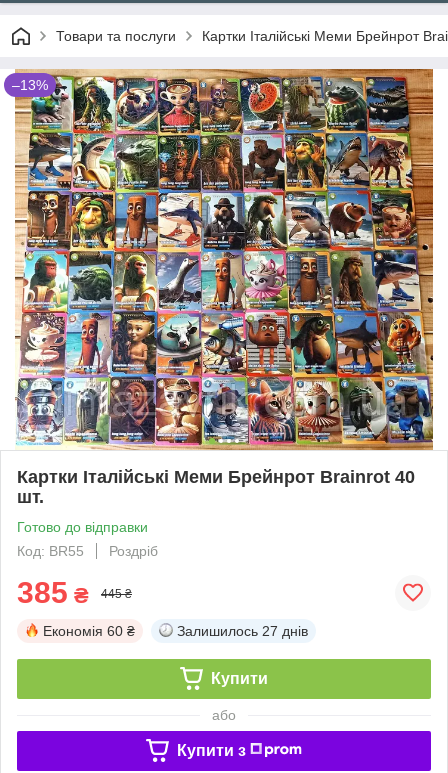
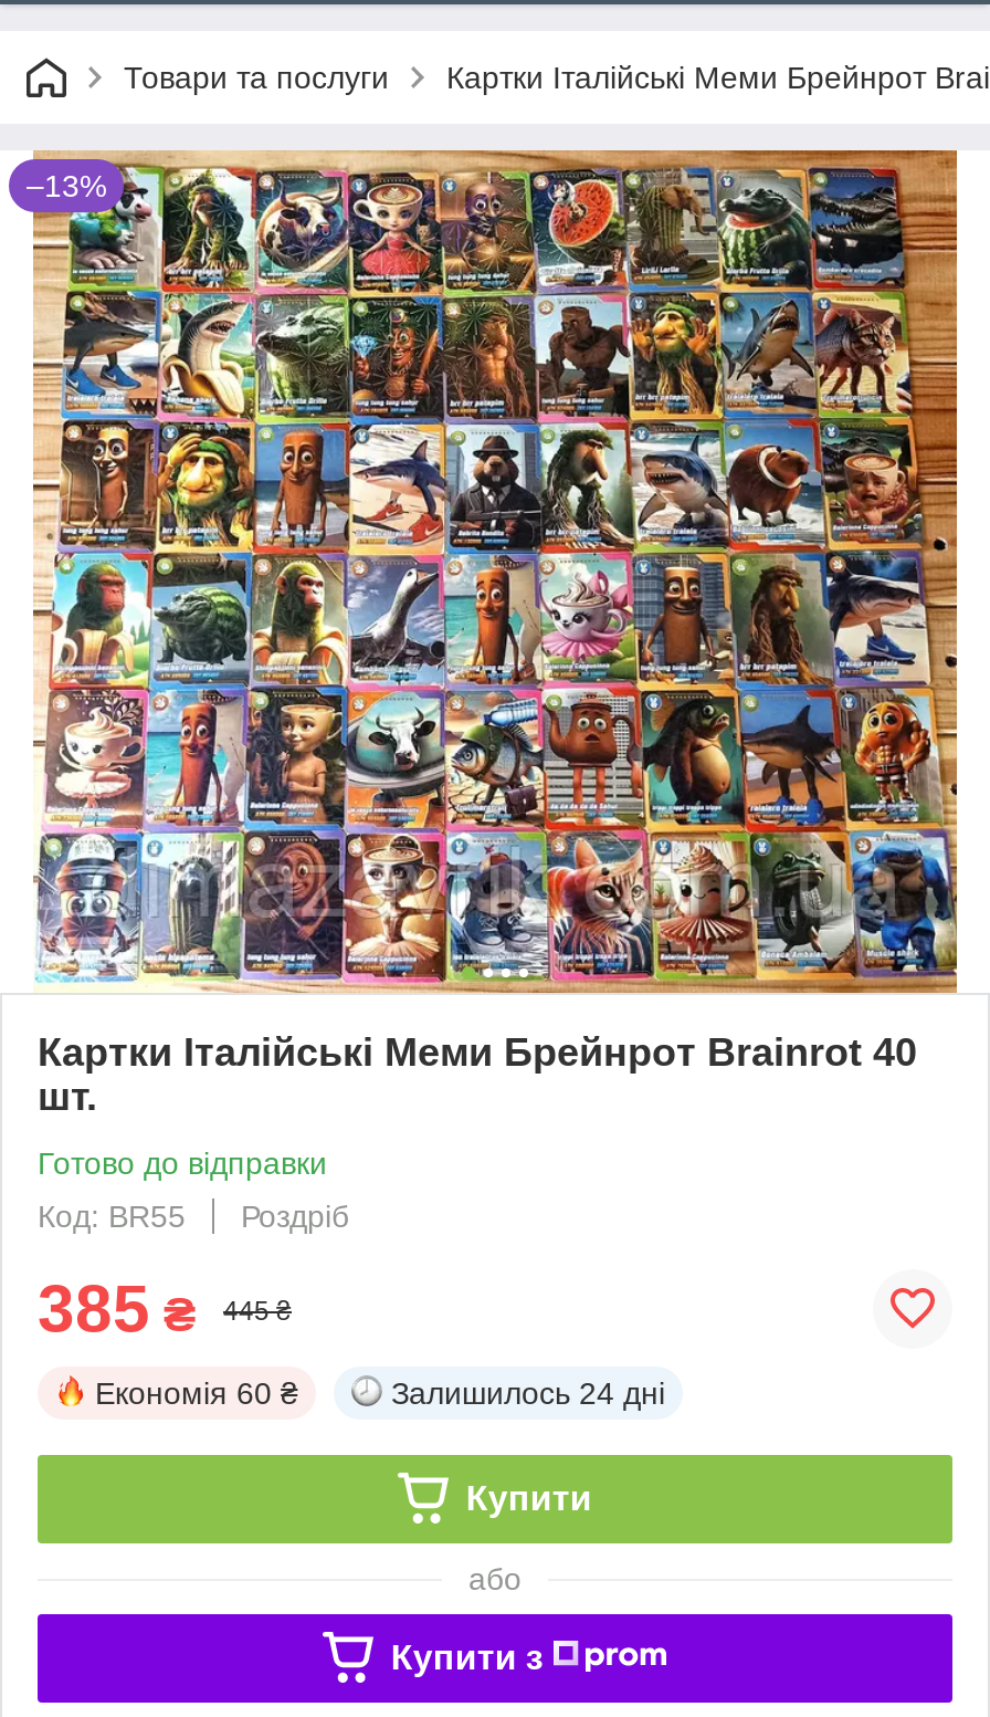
[177,623,308,639] Залишилось 27 днів -> [391,1375,665,1410] Залишилось 24 дні

